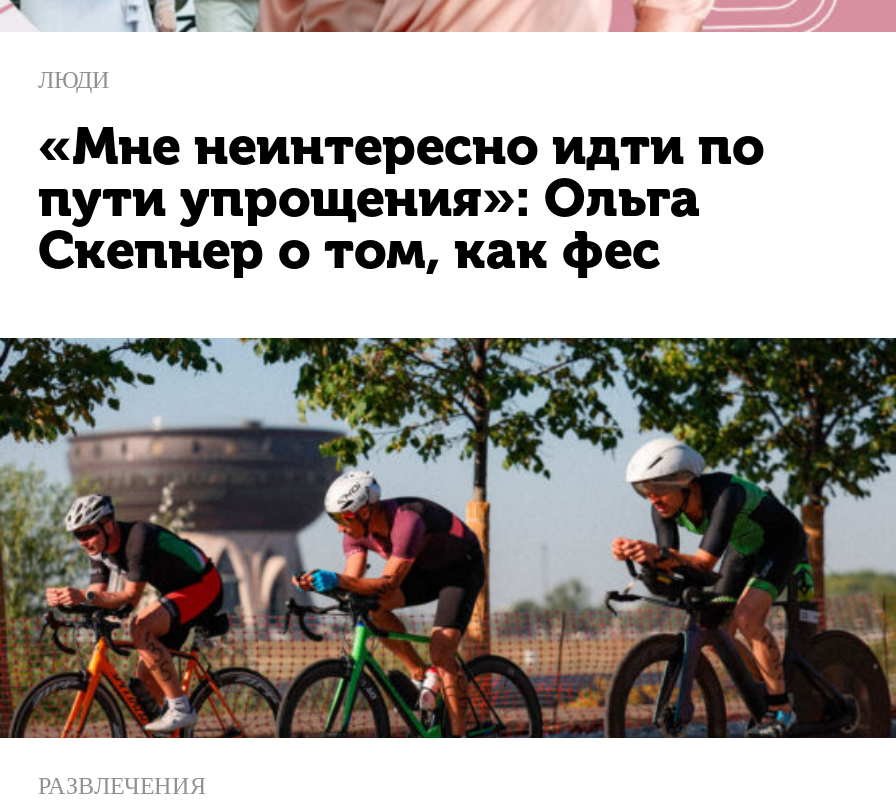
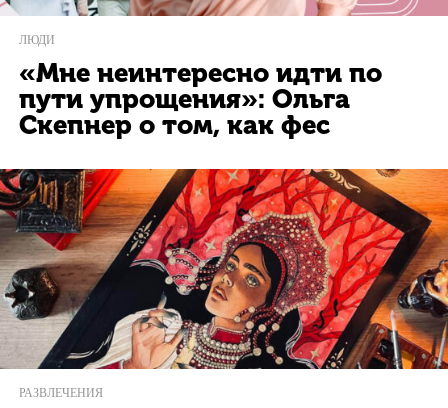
[6,336,890,740] [image] -> [3,168,445,370] [image]

